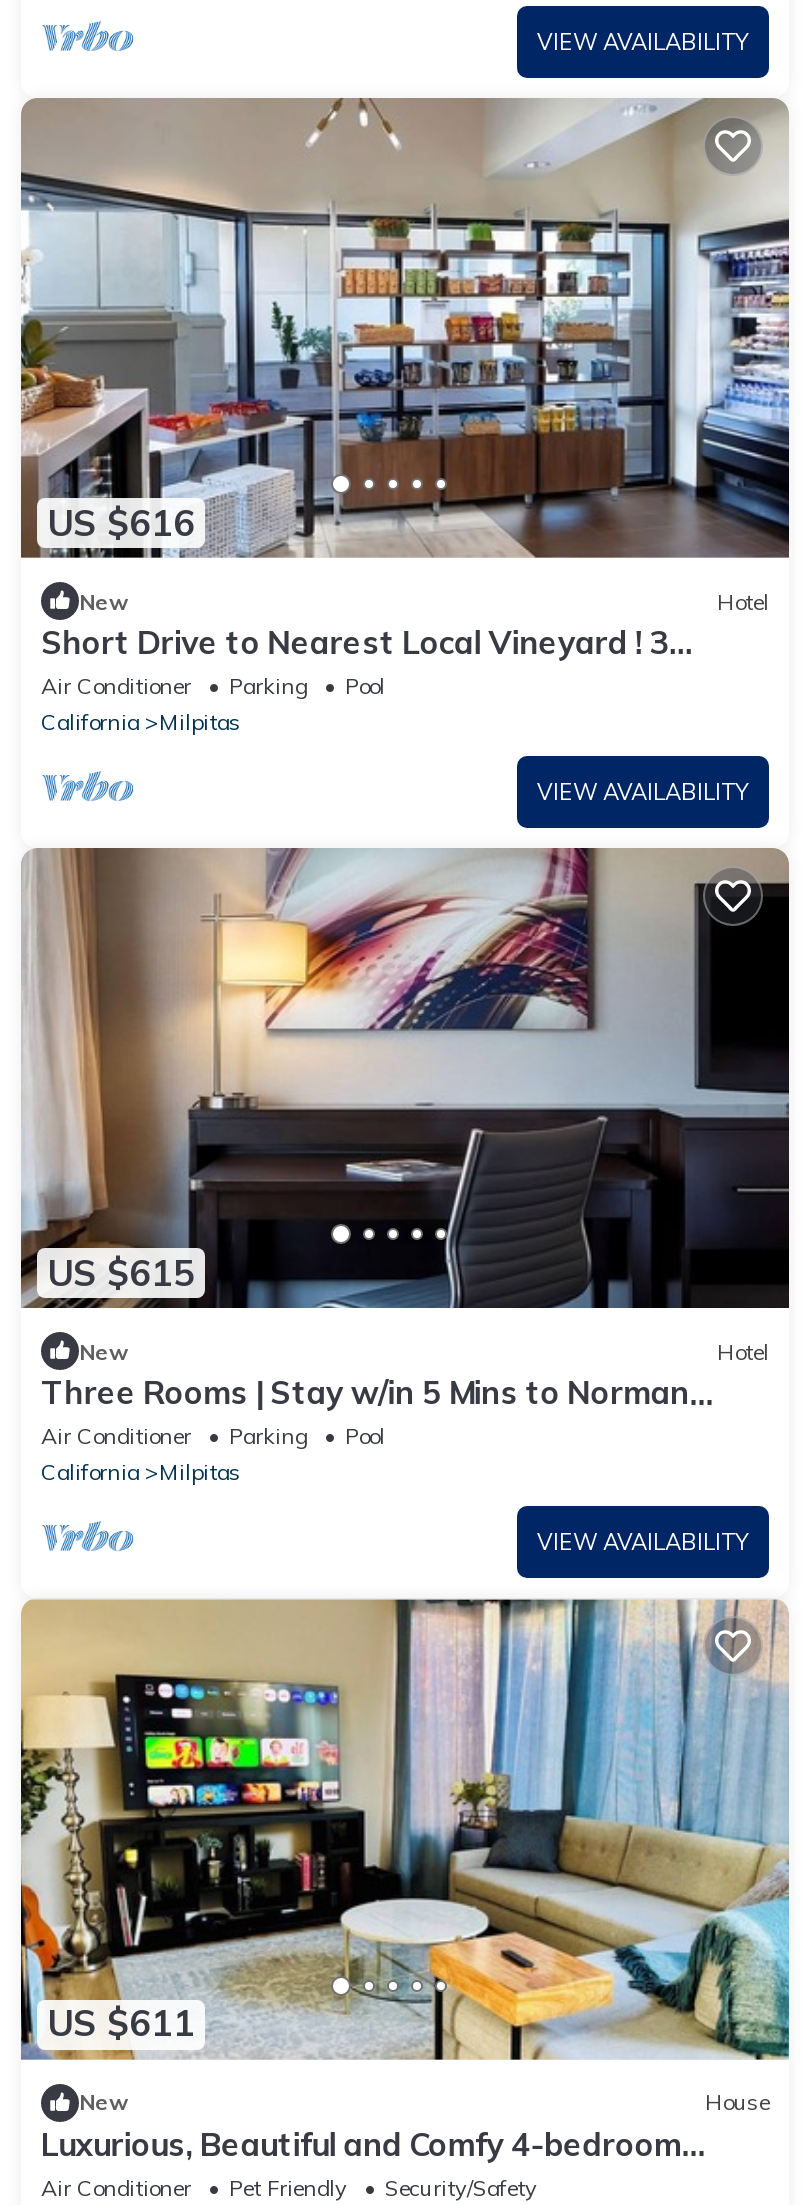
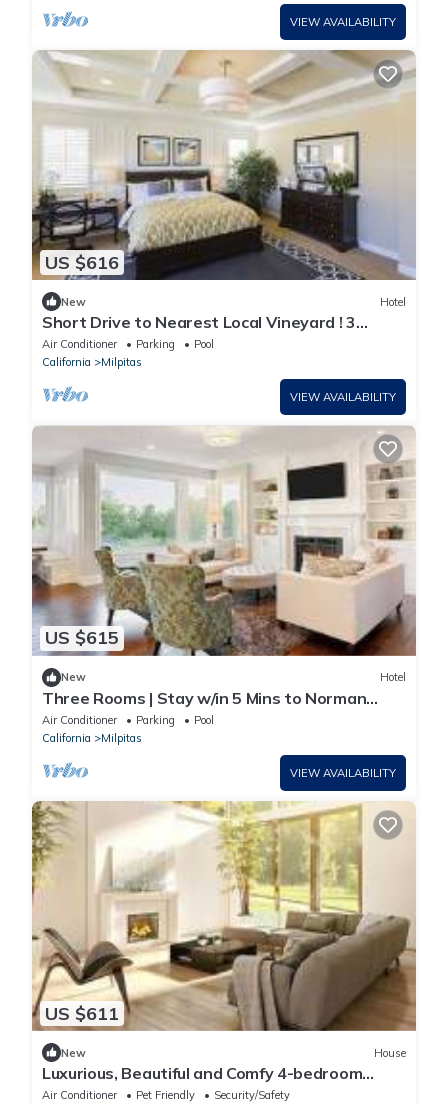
[19,99,791,559] [image] -> [31,50,416,281] [image]
[19,847,791,1309] [image] -> [31,426,416,657] [image]
[19,1597,791,2061] [image] -> [31,801,417,1032] [image]

